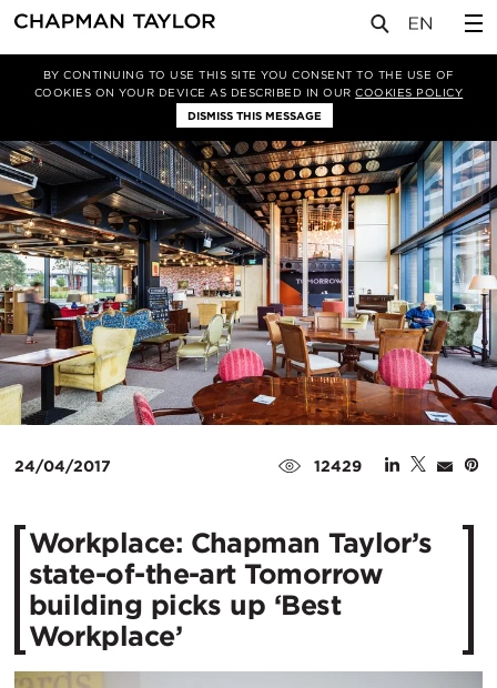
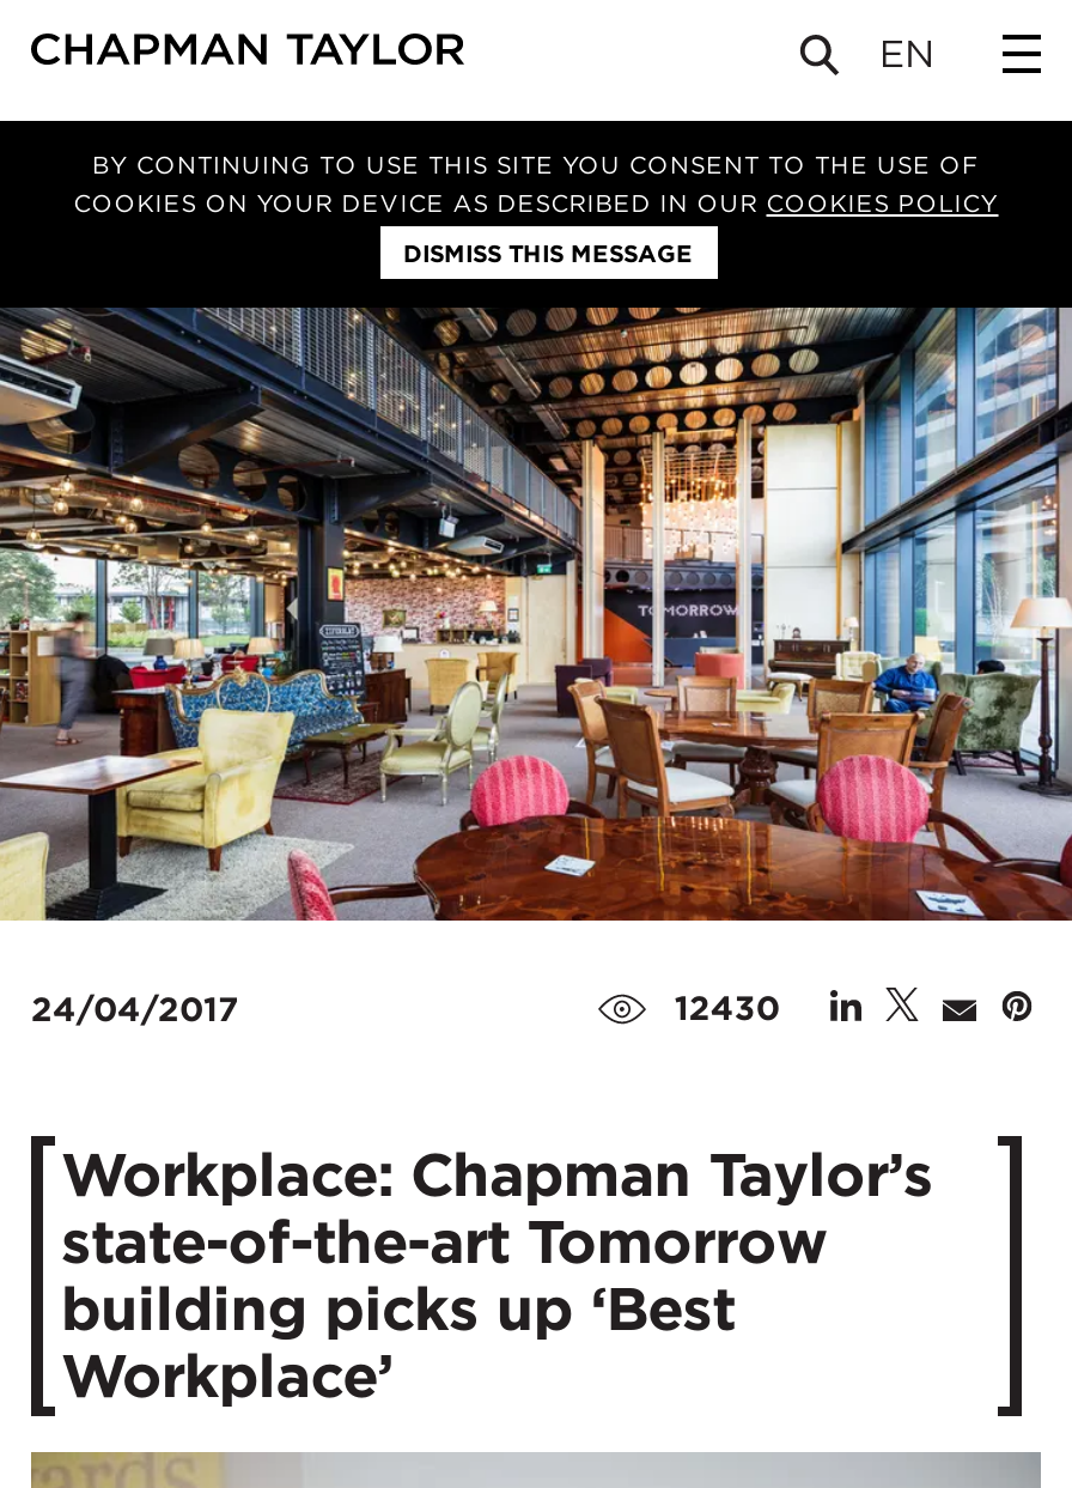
[314,457,362,475] 12429 -> [675,990,780,1028] 12430

